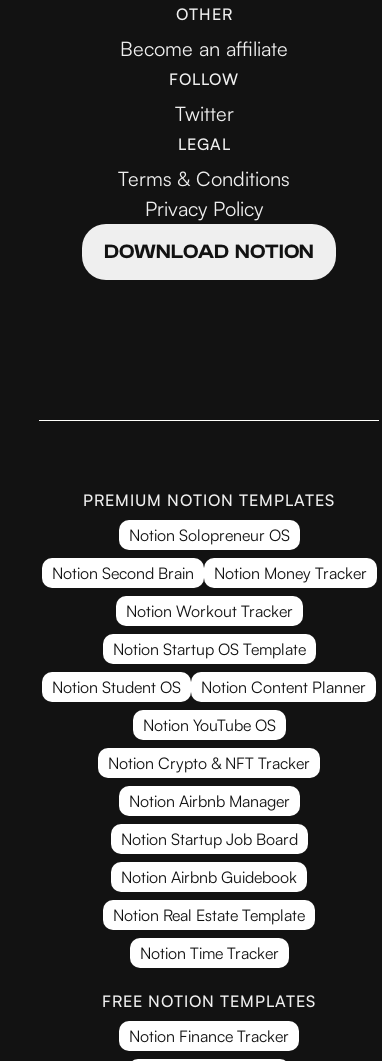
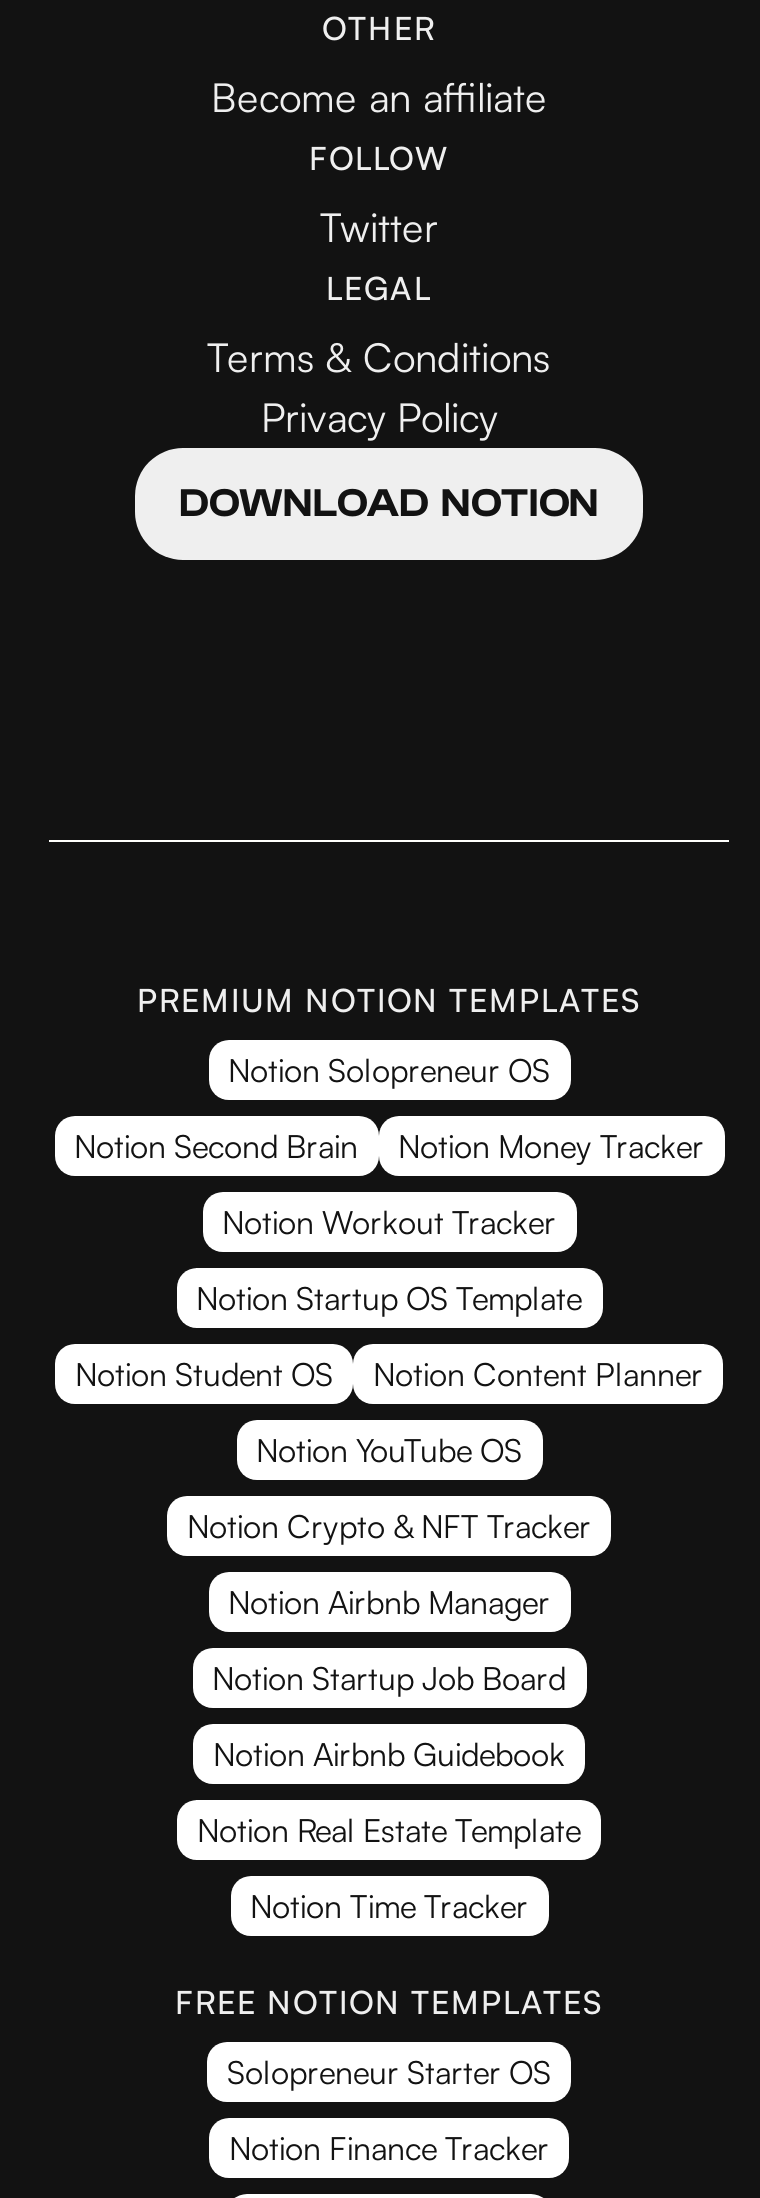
none -> [227,2053,551,2093] Solopreneur Starter OS

